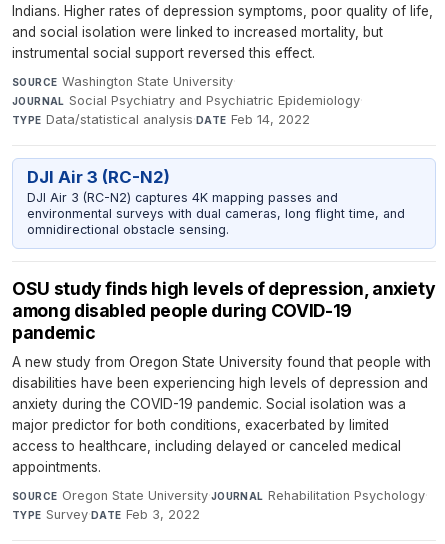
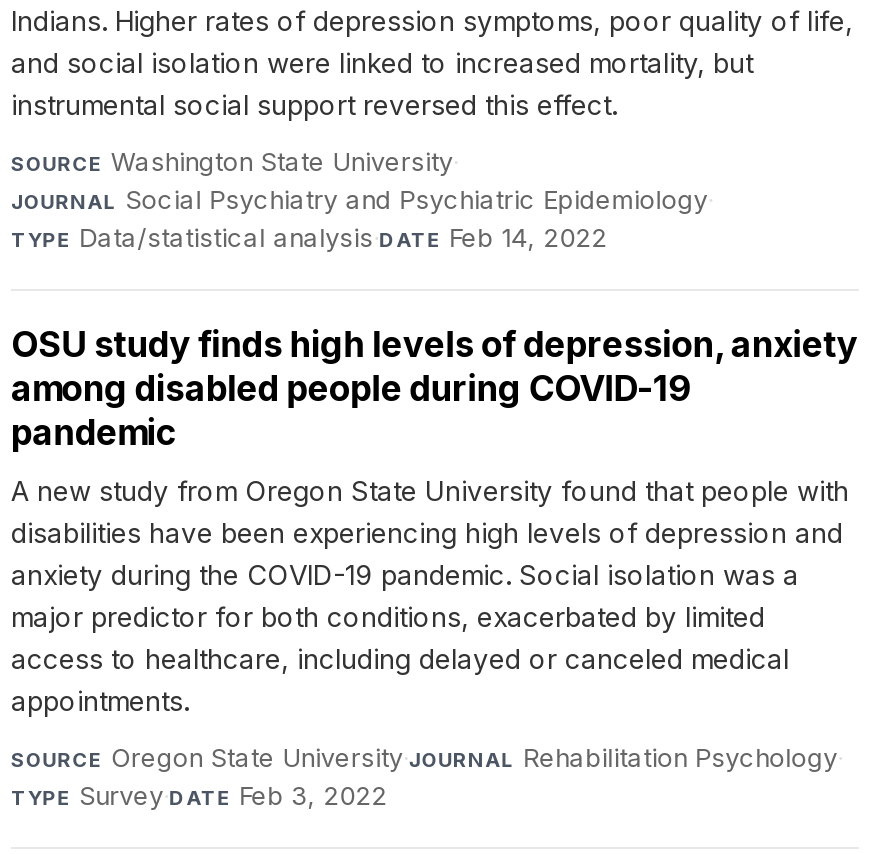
[27,167,405,237] DJI Air 3 (RC-N2) | DJI Air 3 (RC-N2) captures 4K mapping passes and | environmental surveys with dual cameras, long flight time, and | omnidirectional obstacle sensing. -> none

